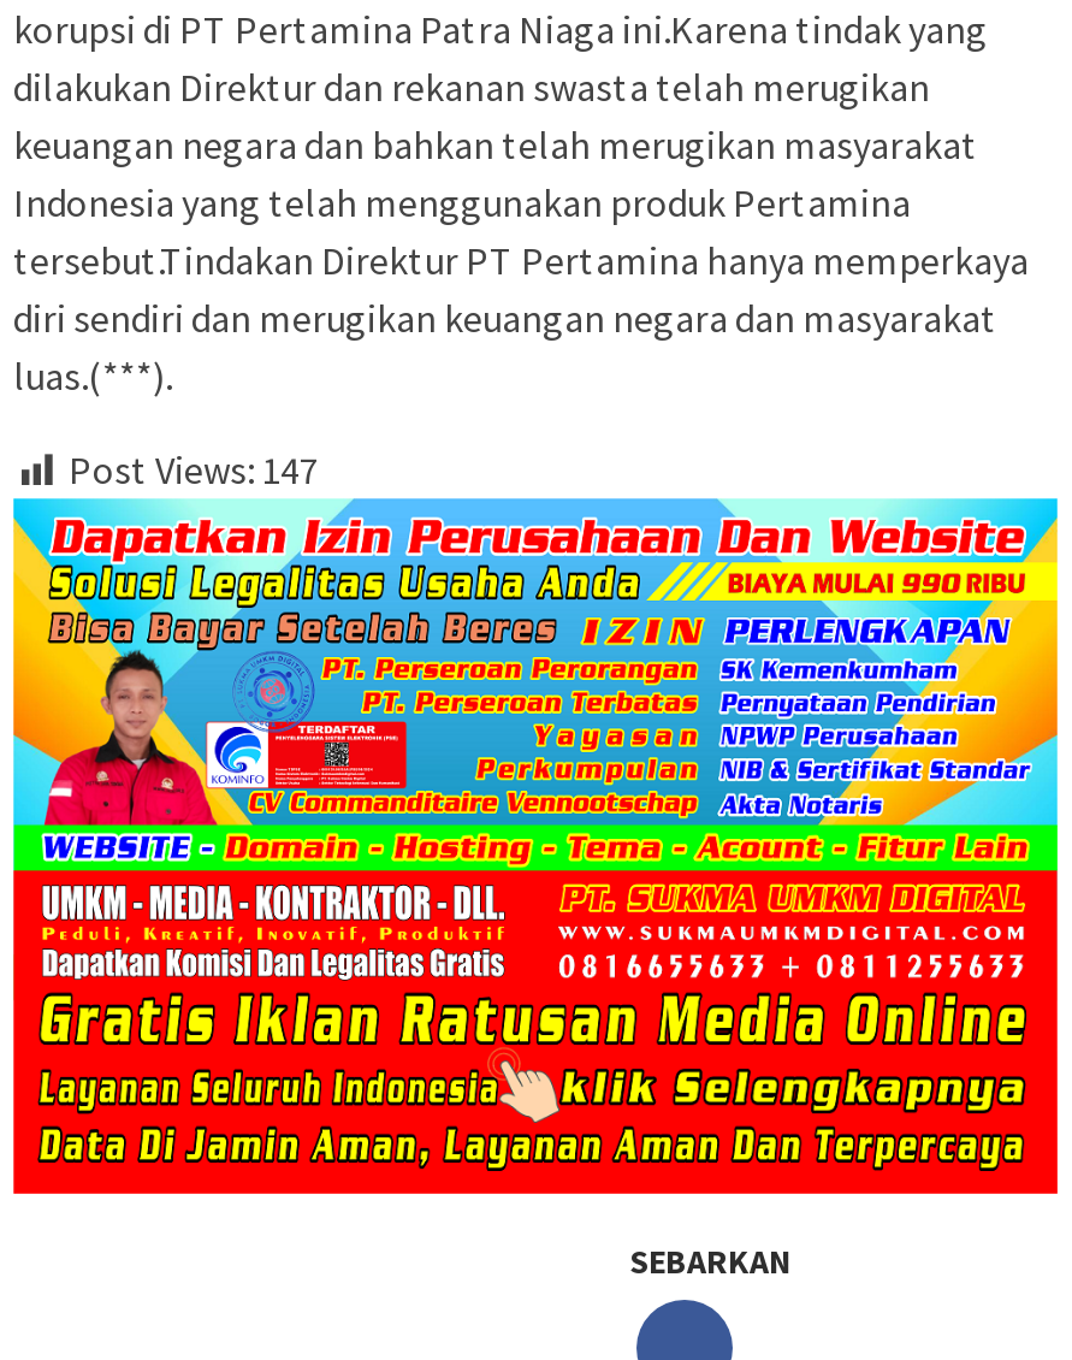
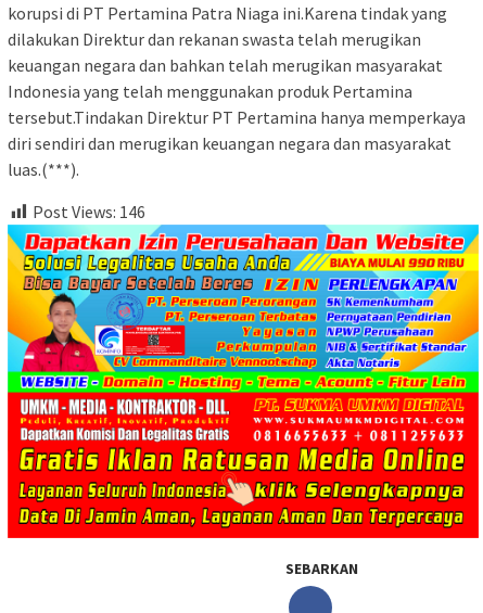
[69,446,319,494] Post Views: 147 -> [33,201,145,223] Post Views: 146

